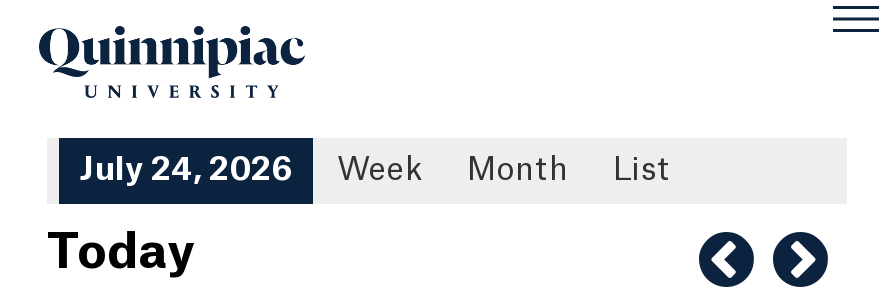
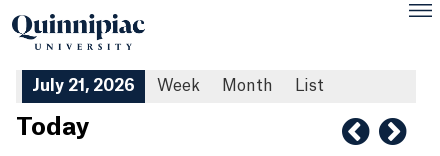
[79,154,671,186] July 24, 2026 Week Month List -> [32,78,324,94] July 21, 2026 Week Month List

